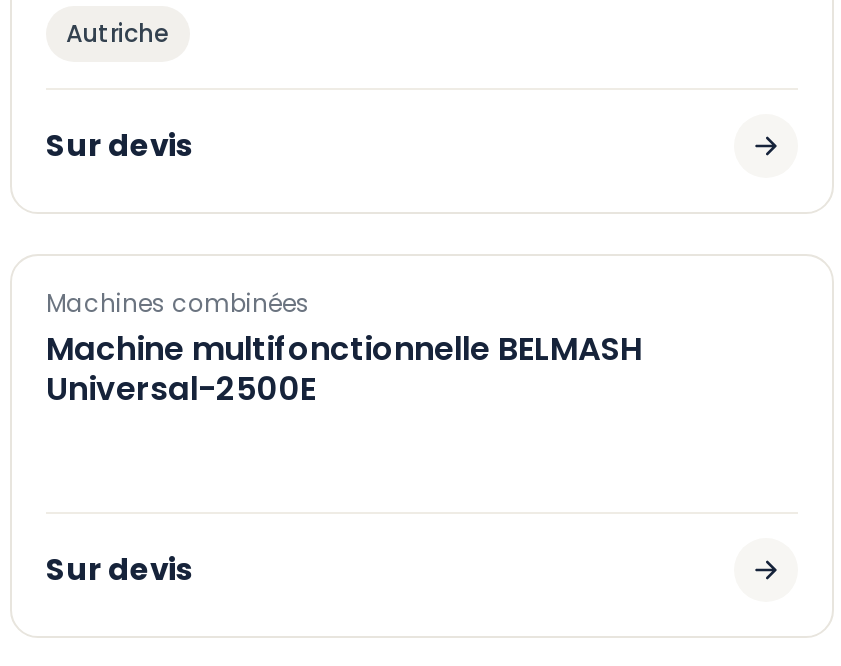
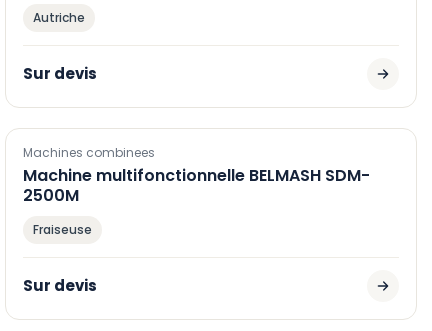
[46,287,642,413] Machines combinées | Machine multifonctionnelle BELMASH | Universal-2500E -> [23,144,370,238] Machines combinees | Machine multifonctionnelle BELMASH SDM- | 2500M | Fraiseuse

